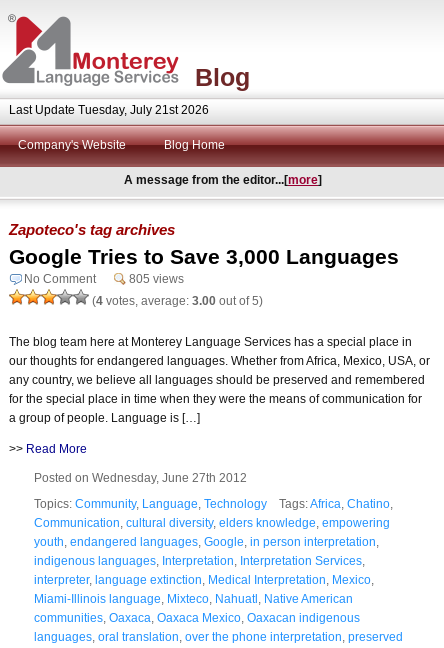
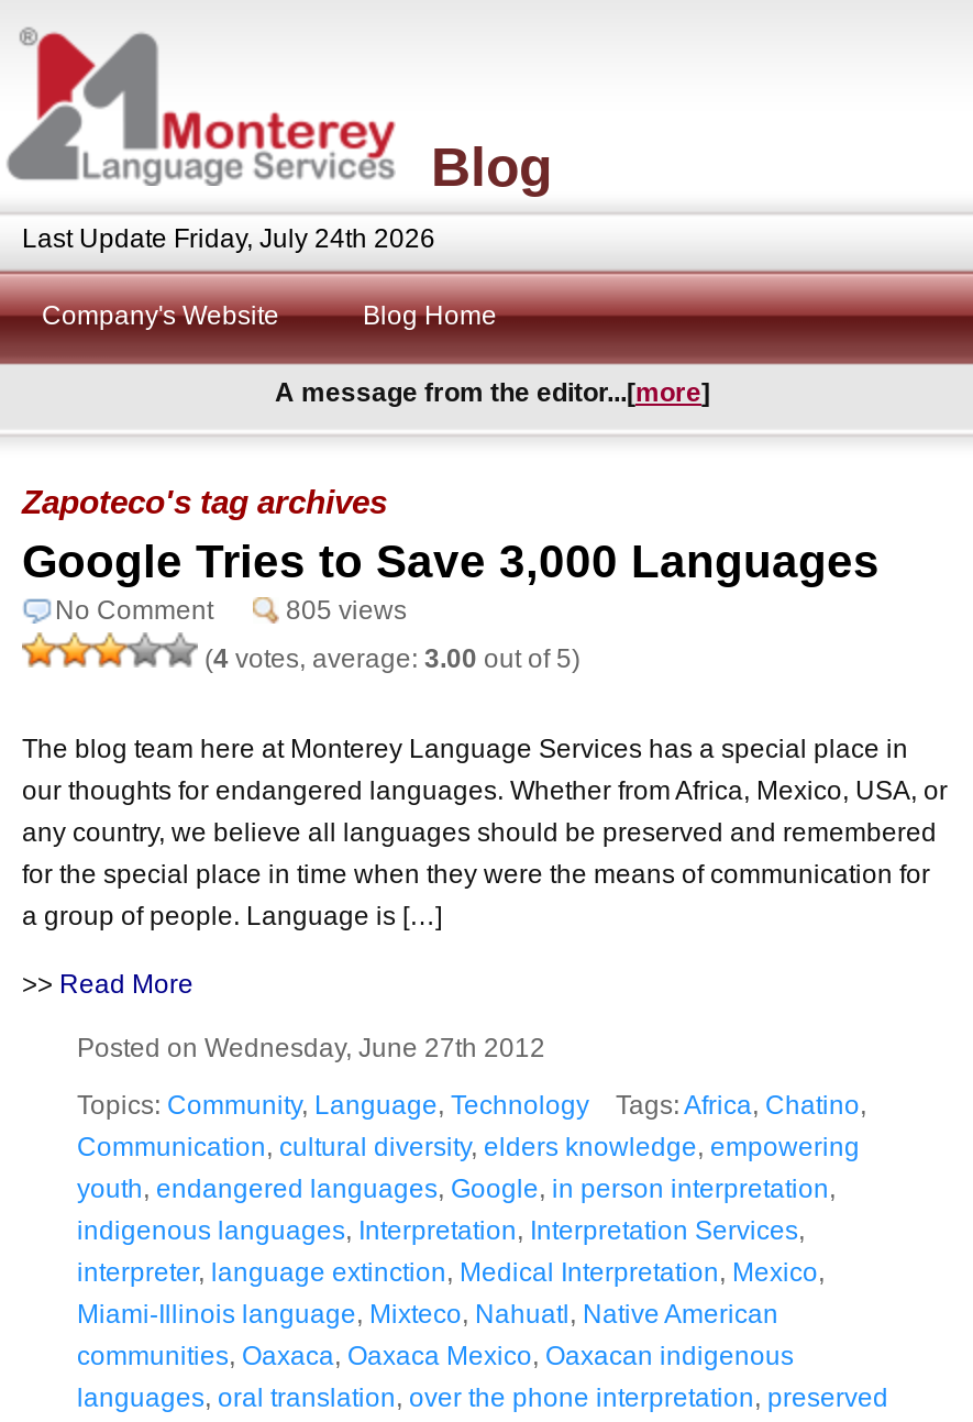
[9,103,209,117] Last Update Tuesday, July 21st 2026 -> [22,223,435,254] Last Update Friday, July 24th 2026

